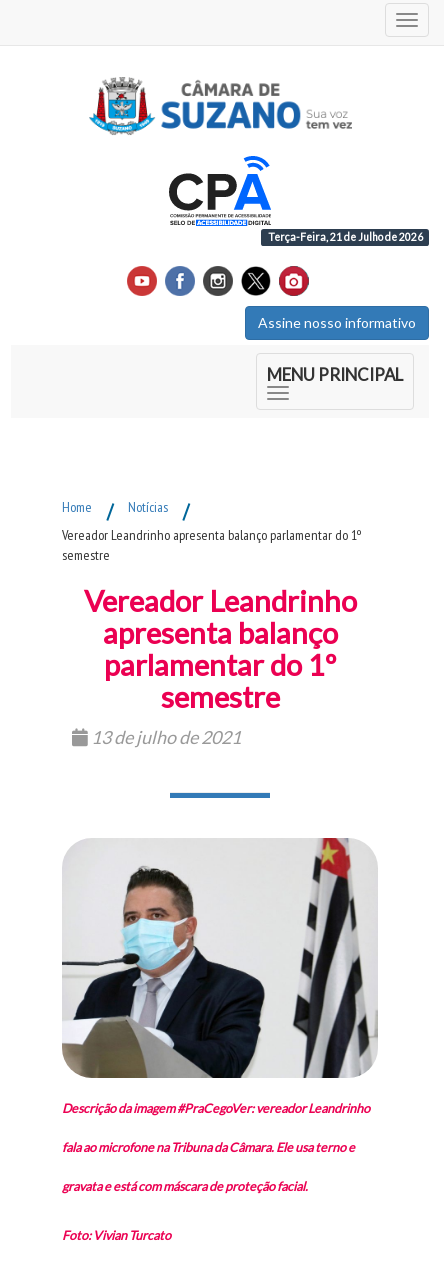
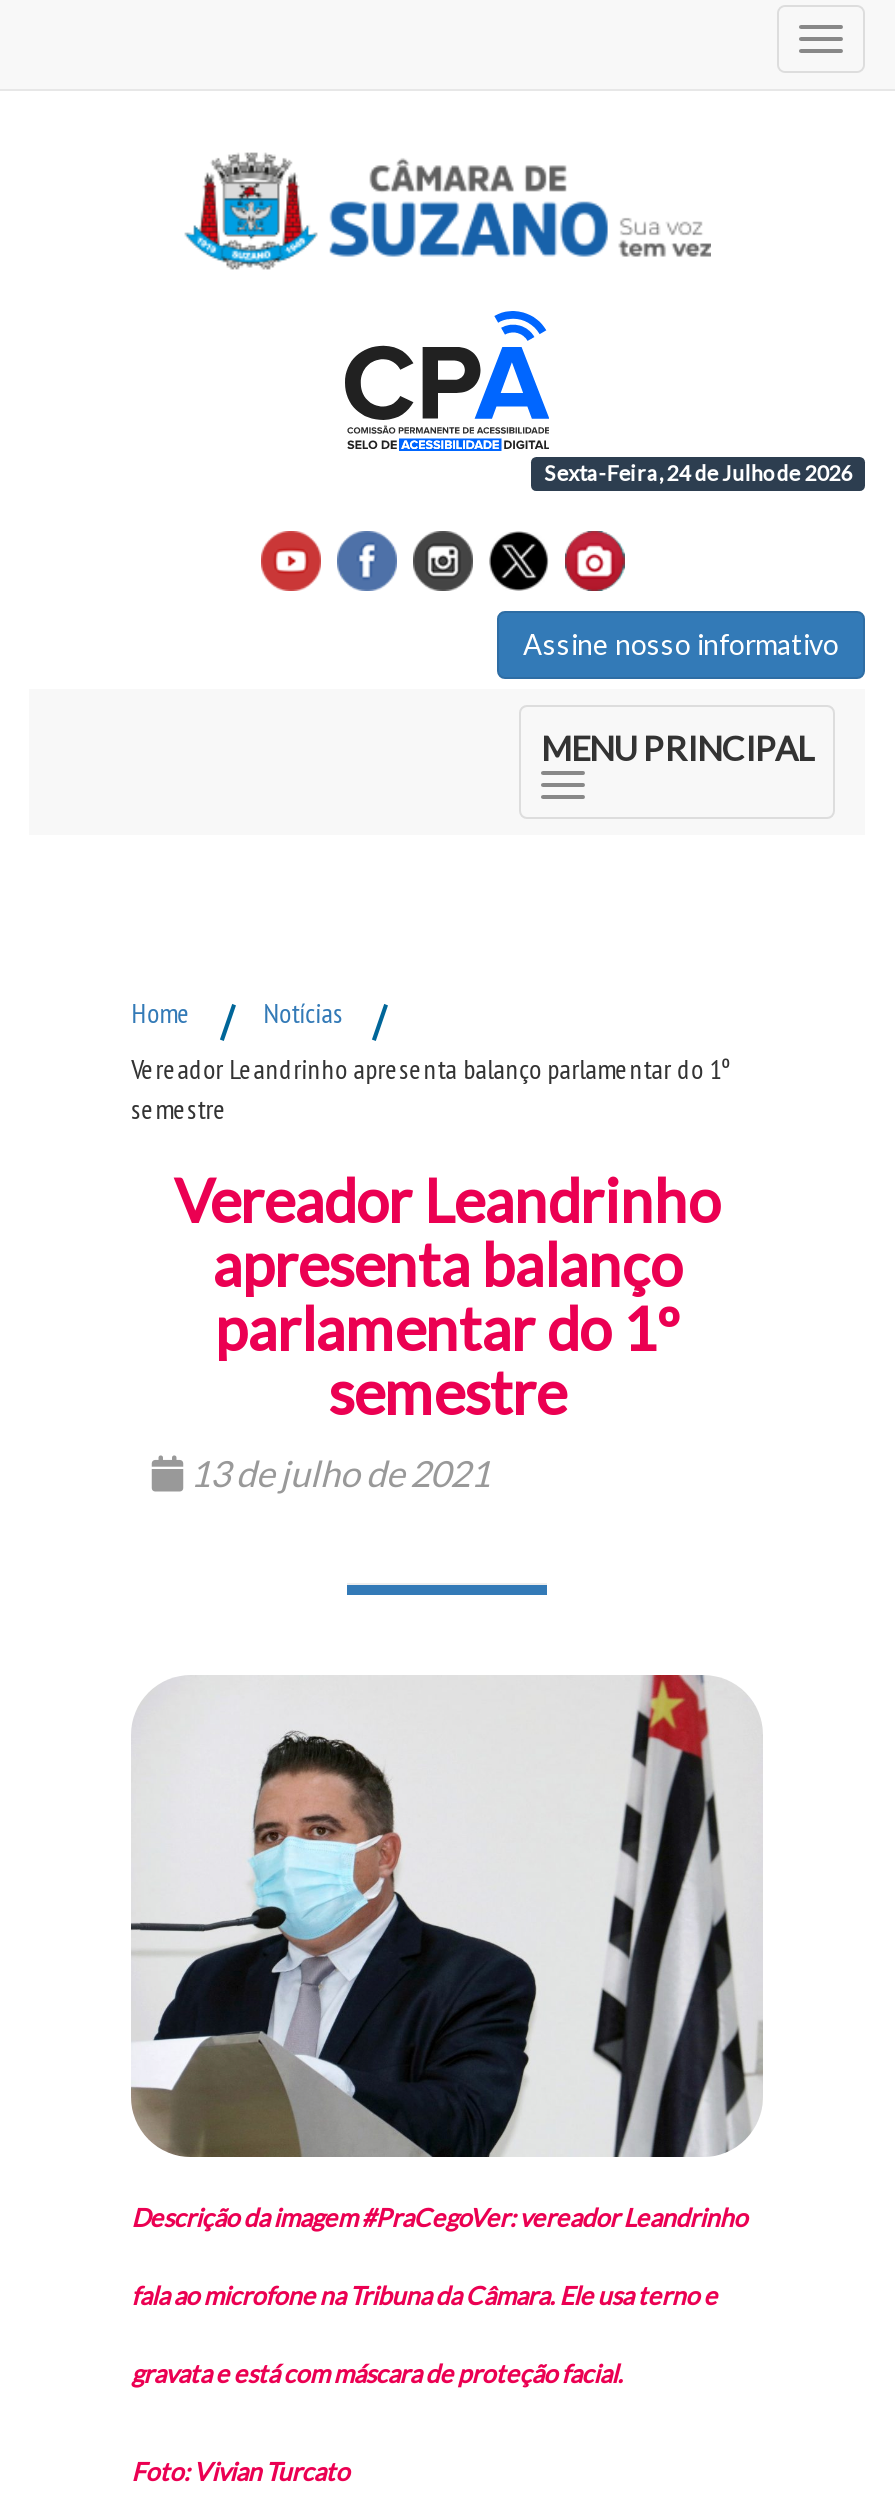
[268,231,423,243] Terça-Feira, 21 de Julho de 2026 -> [544,461,852,485] Sexta-Feira, 24 de Julho de 2026

